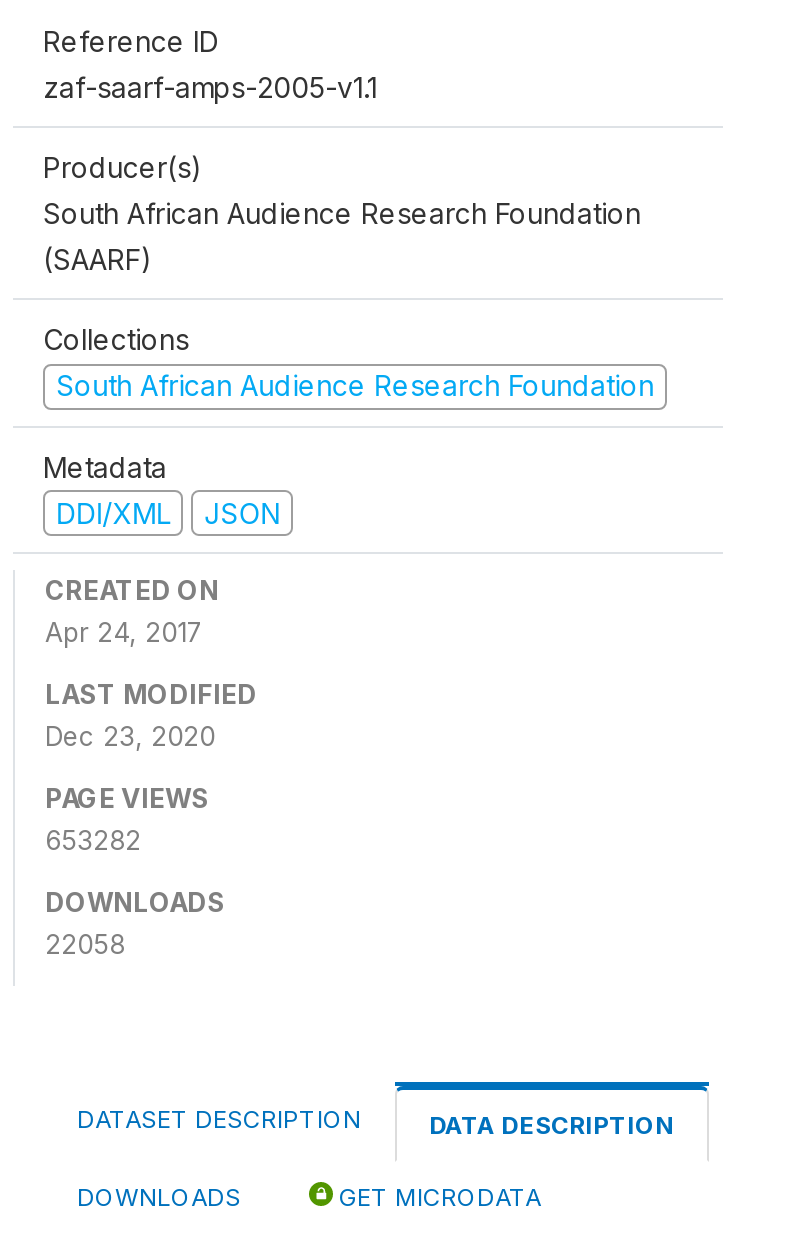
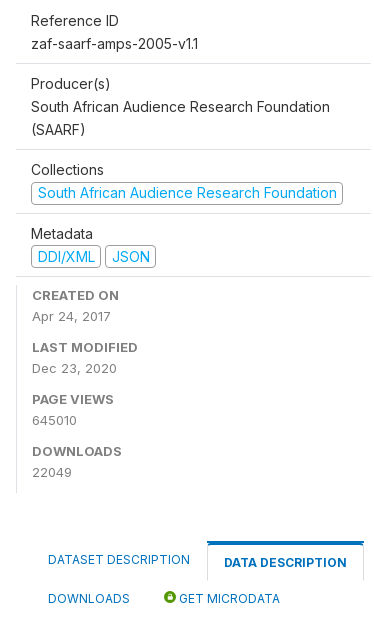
[45,824,141,856] 653282 -> [32,412,77,428] 645010
[45,928,125,960] 22058 -> [32,464,72,480] 22049

